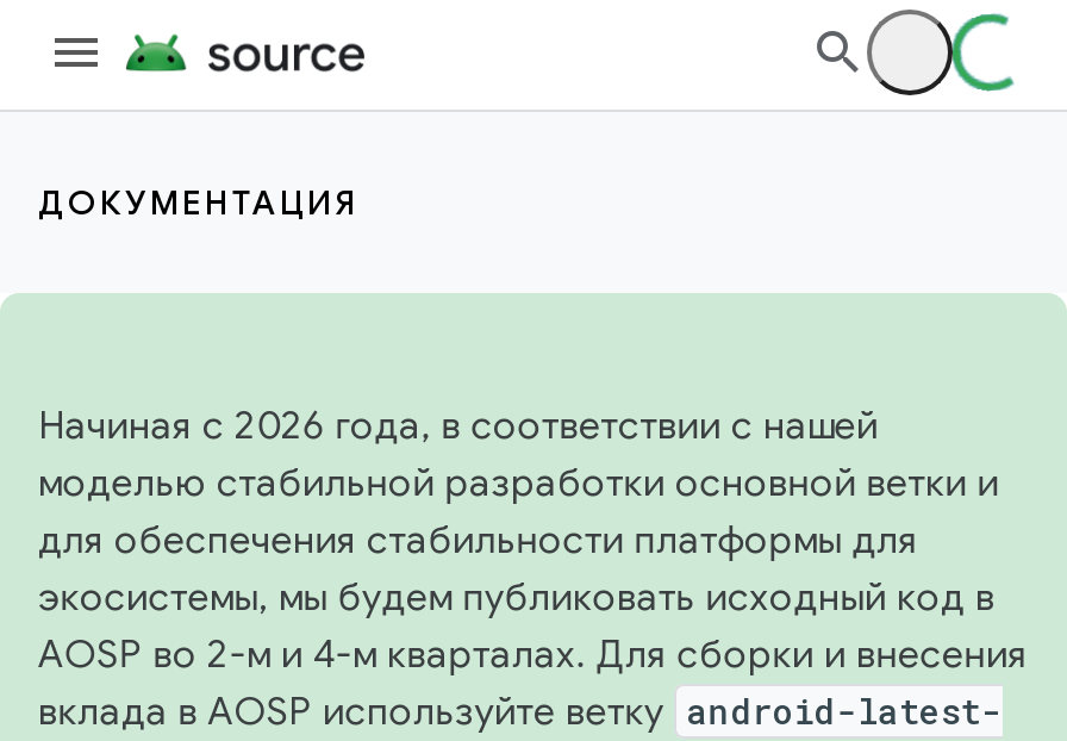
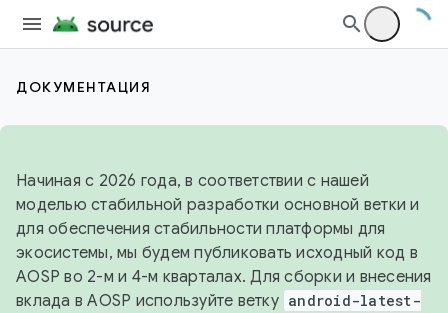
[950,12,1027,93] [image] -> [399,7,432,40] [image]

